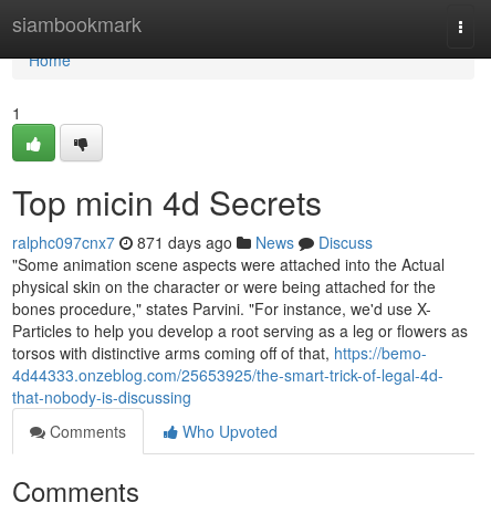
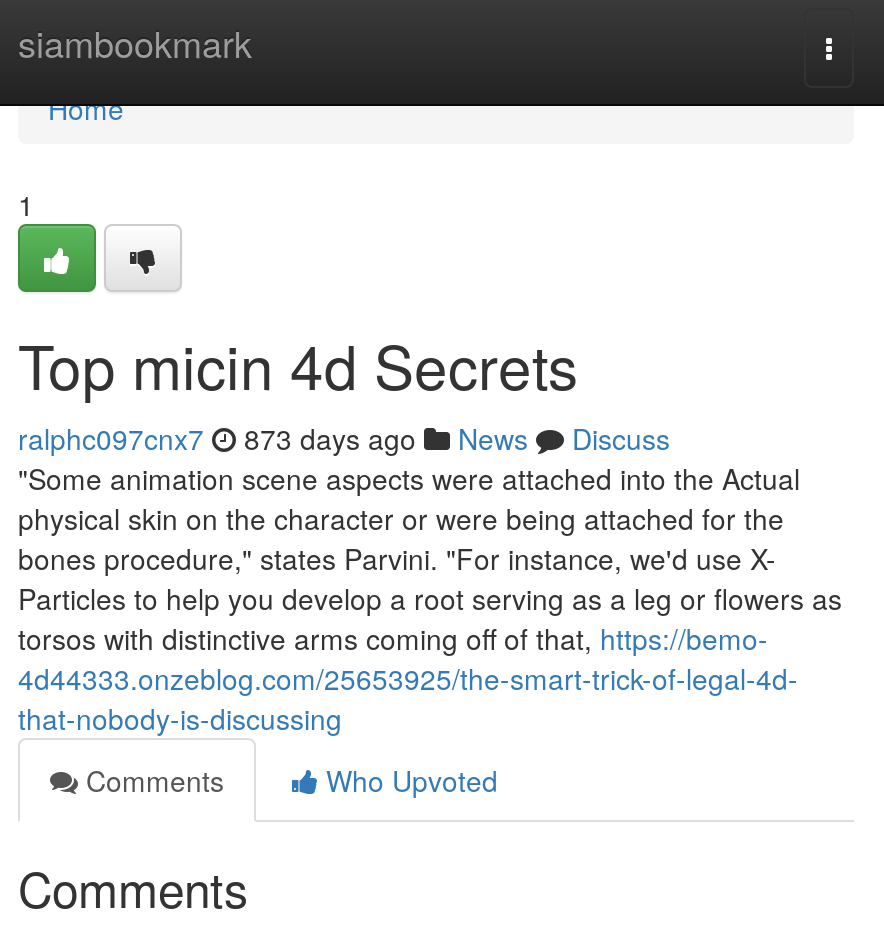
[12,231,373,253] ralphc097cnx7 871 days ago News Discuss -> [18,418,670,458] ralphc097cnx7 873 days ago News Discuss

